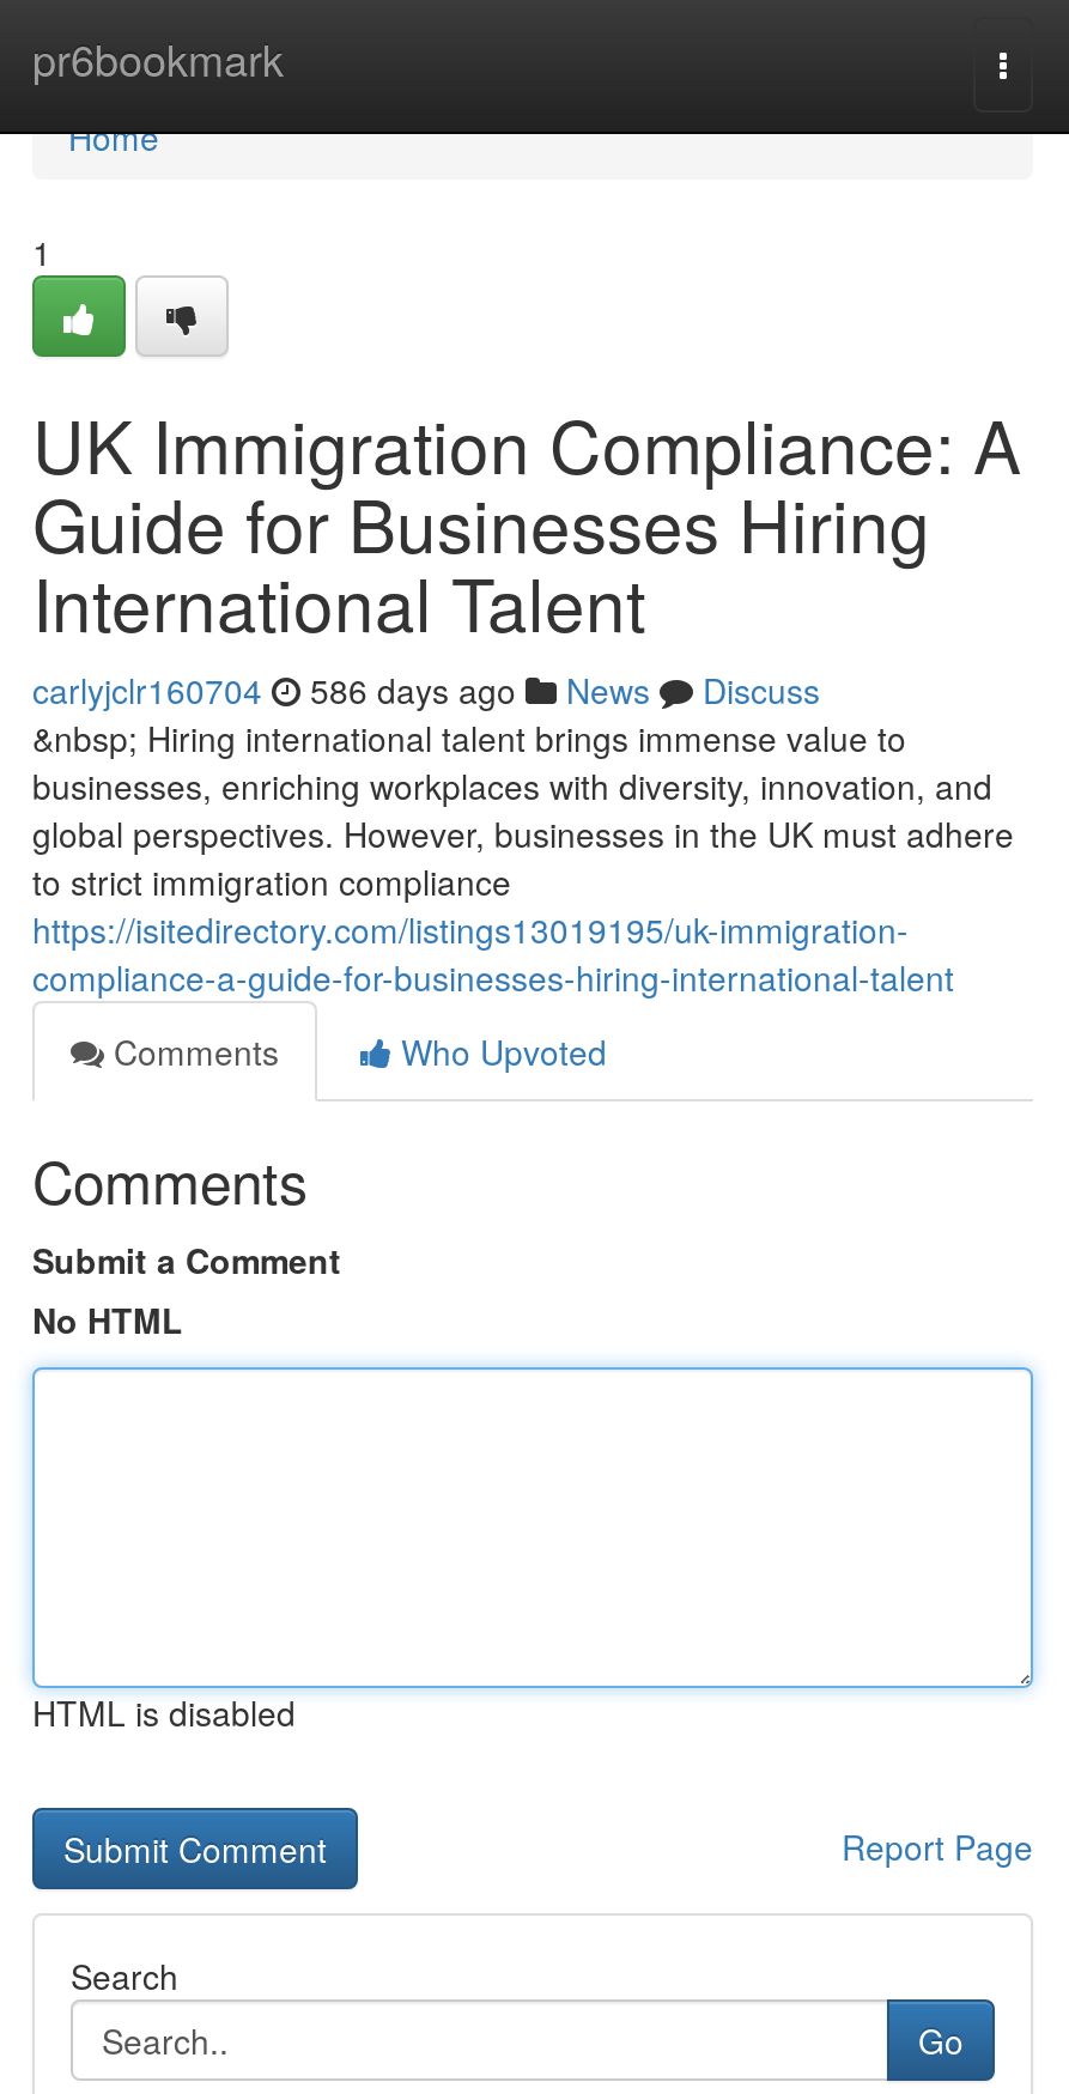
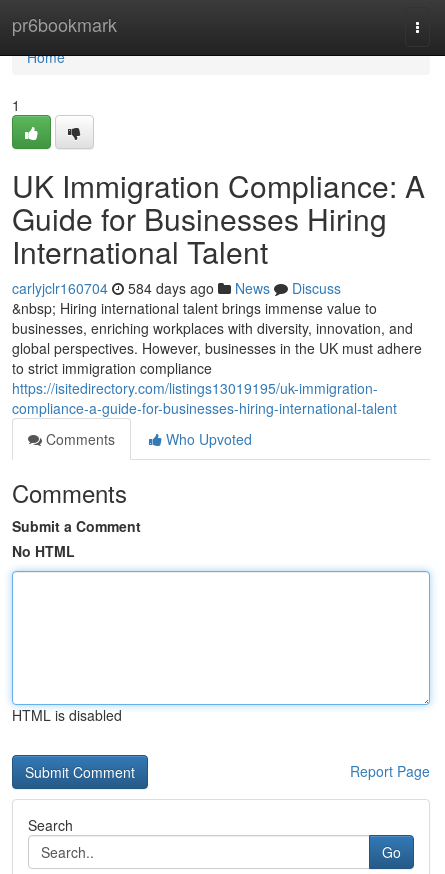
[32,666,820,714] carlyjclr160704 586 days ago News Discuss -> [12,278,341,298] carlyjclr160704 584 days ago News Discuss

